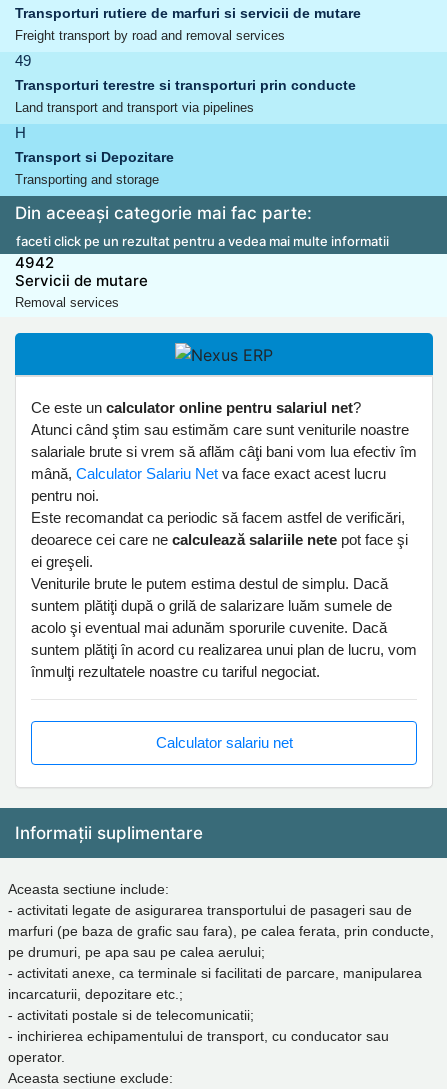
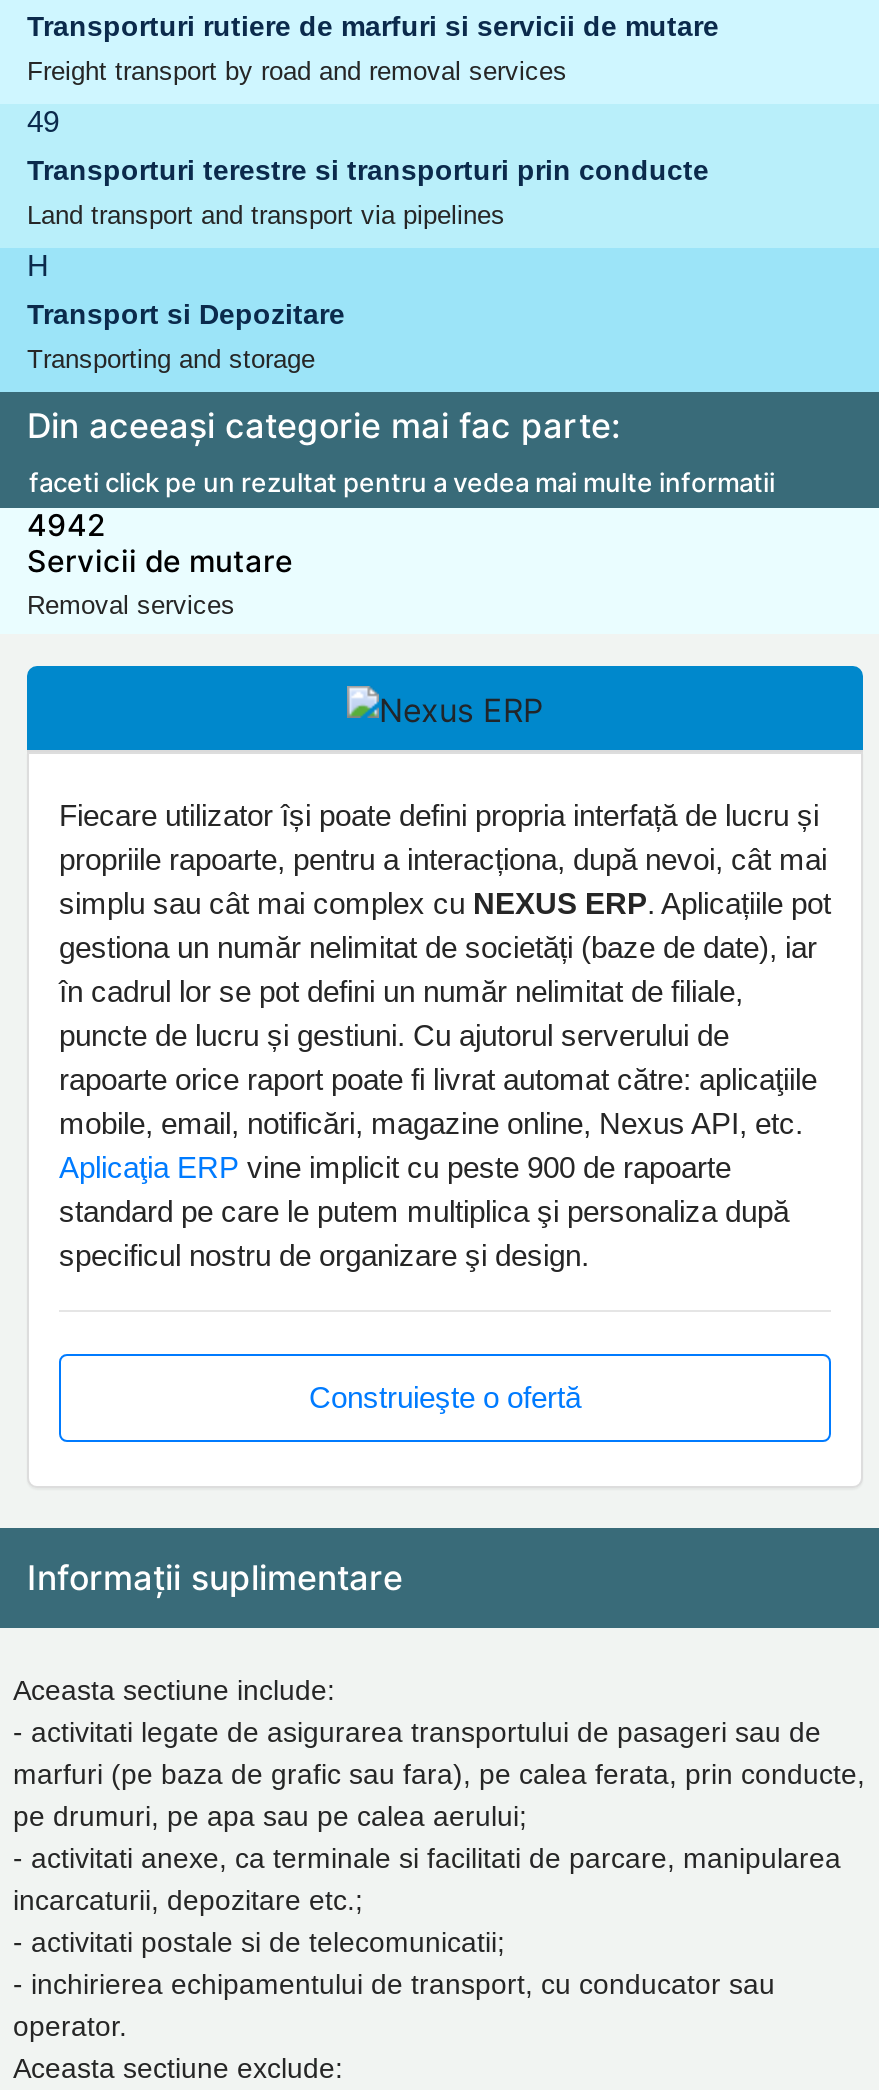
[31,399,417,680] Ce este un calculator online pentru salariul net? | Atunci când ştim sau estimăm care sunt veniturile noastre | salariale brute si vrem să aflăm câţi bani vom lua efectiv îm | mână, Calculator Salariu Net va face exact acest lucru | pentru noi. | Este recomandat ca periodic să facem astfel de verificări, | deoarece cei care ne calculează salariile nete pot face şi | ei greşeli. | Veniturile brute le putem estima destul de simplu. Dacă | suntem plătiţi după o grilă de salarizare luăm sumele de | acolo şi eventual mai adunăm sporurile cuvenite. Dacă | suntem plătiţi în acord cu realizarea unui plan de lucru, vom | înmulţi rezultatele noastre cu tariful negociat. -> [59,797,831,1271] Fiecare utilizator își poate defini propria interfață de lucru și | propriile rapoarte, pentru a interacționa, după nevoi, cât mai | simplu sau cât mai complex cu NEXUS ERP. Aplicațiile pot | gestiona un număr nelimitat de societăți (baze de date), iar | în cadrul lor se pot defini un număr nelimitat de filiale, | puncte de lucru și gestiuni. Cu ajutorul serverului de | rapoarte orice raport poate fi livrat automat către: aplicaţiile | mobile, email, notificări, magazine online, Nexus API, etc. | Aplicaţia ERP vine implicit cu peste 900 de rapoarte | standard pe care le putem multiplica şi personaliza după | specificul nostru de organizare şi design.
[155,734,292,751] Calculator salariu net -> [309,1379,581,1413] Construieşte o ofertă

